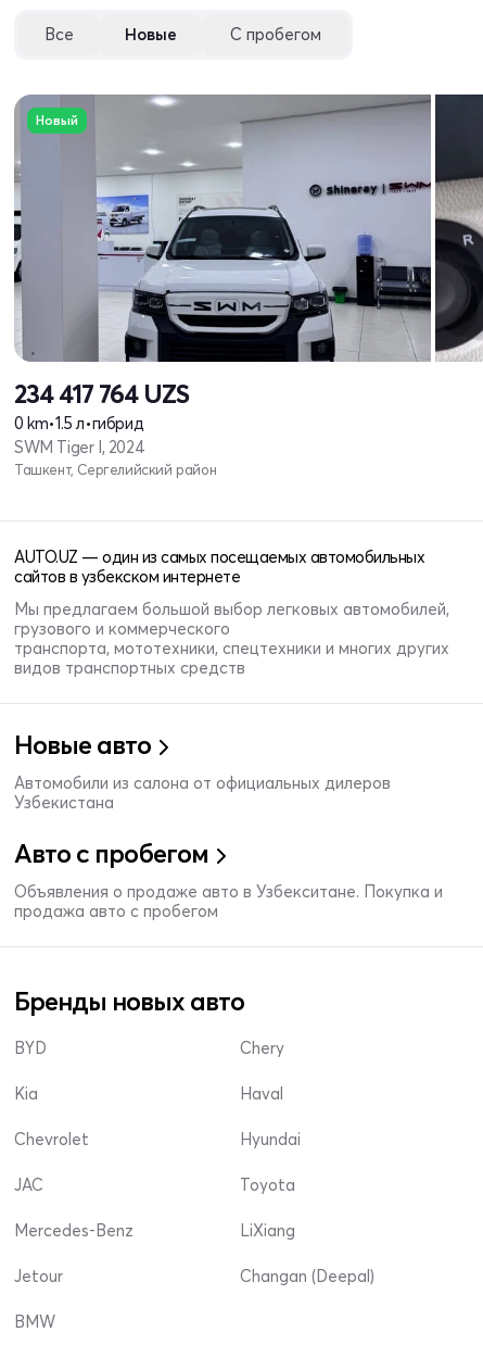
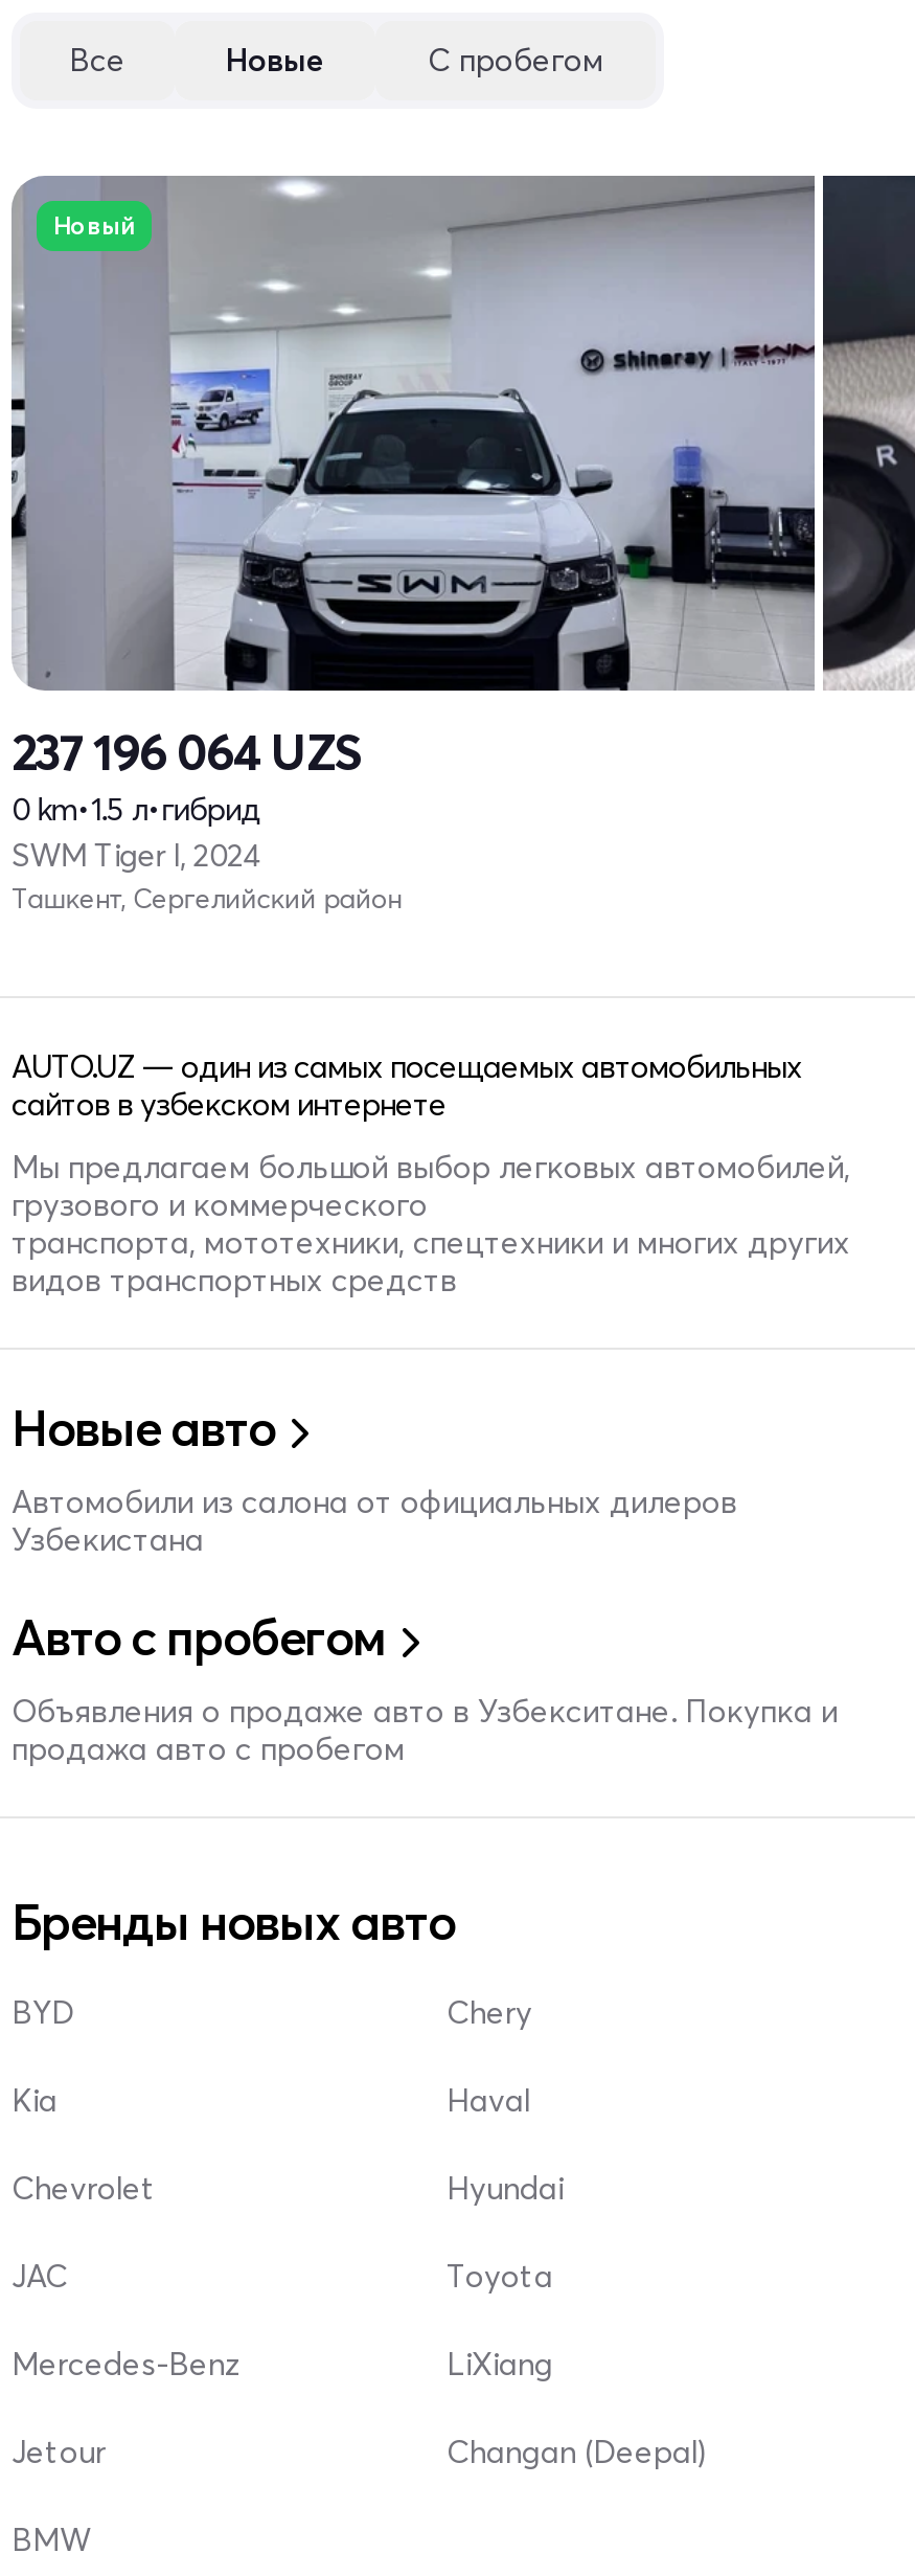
[14,378,189,410] 234 417 764 UZS -> [12,722,359,783] 237 196 064 UZS

